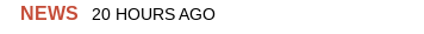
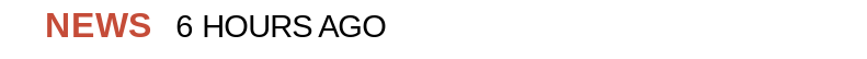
[20,3,215,23] NEWS 20 HOURS AGO -> [45,6,386,43] NEWS 6 HOURS AGO

